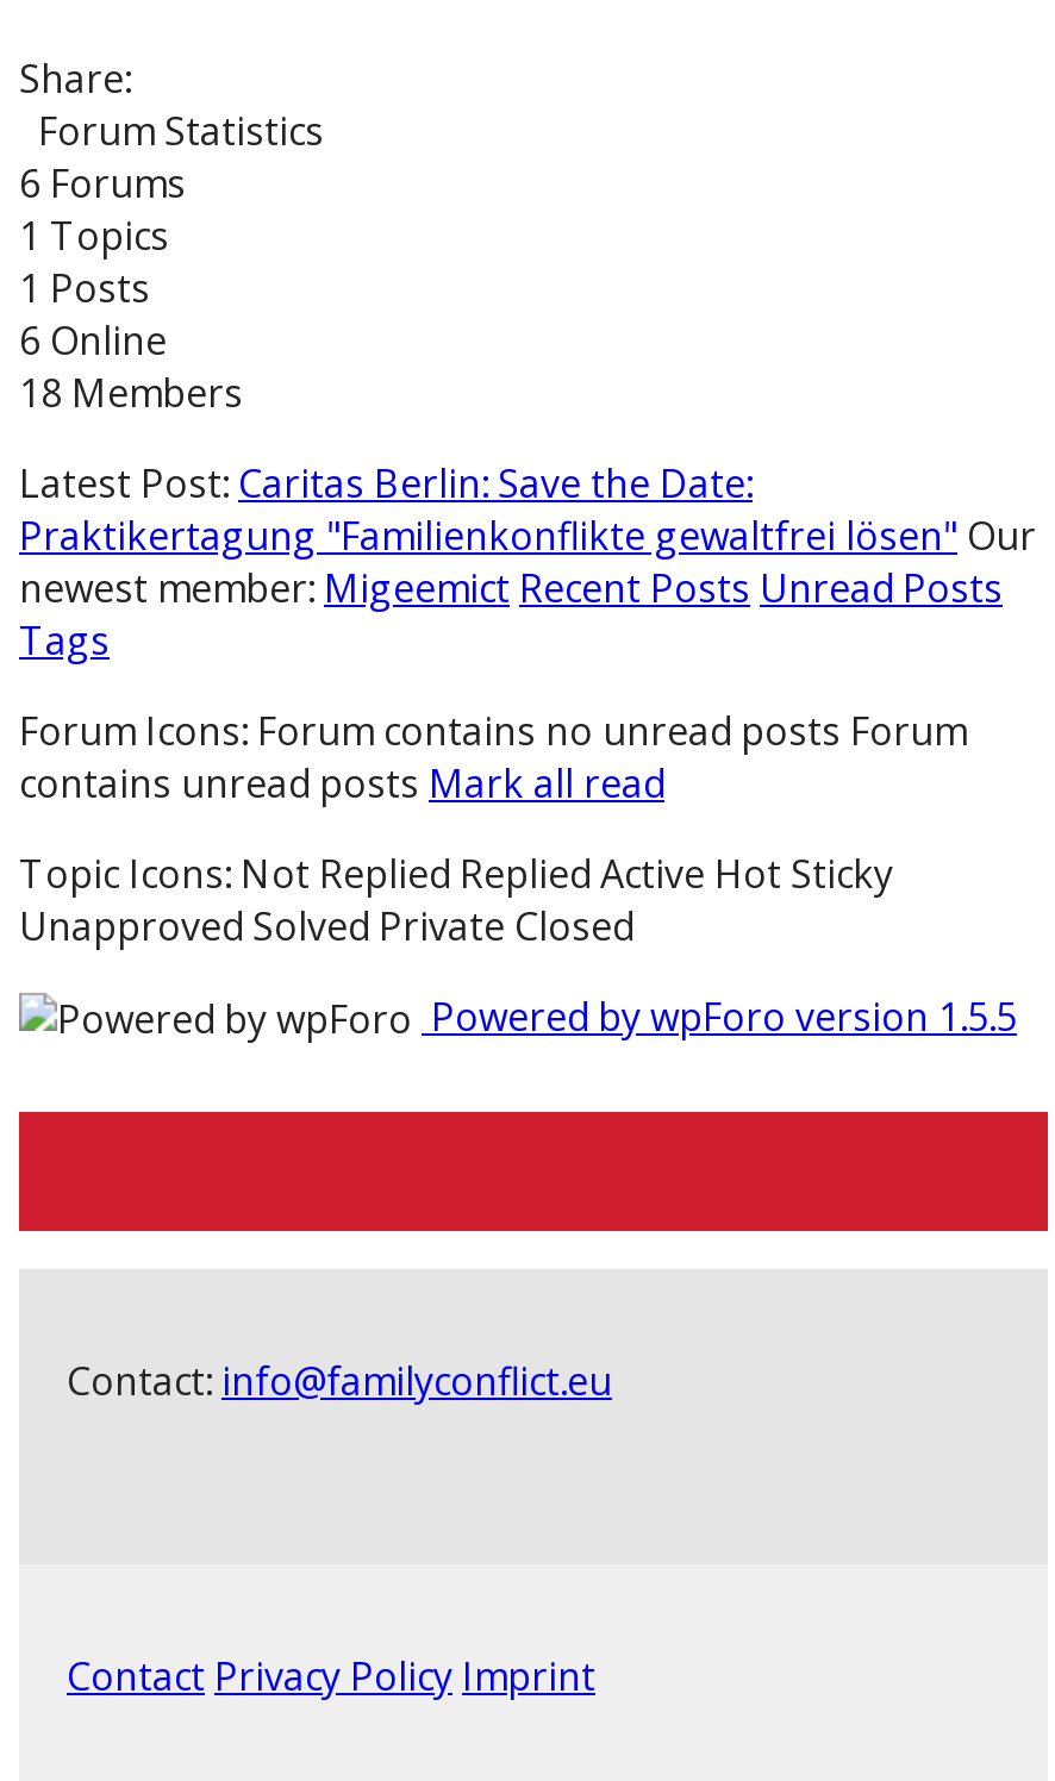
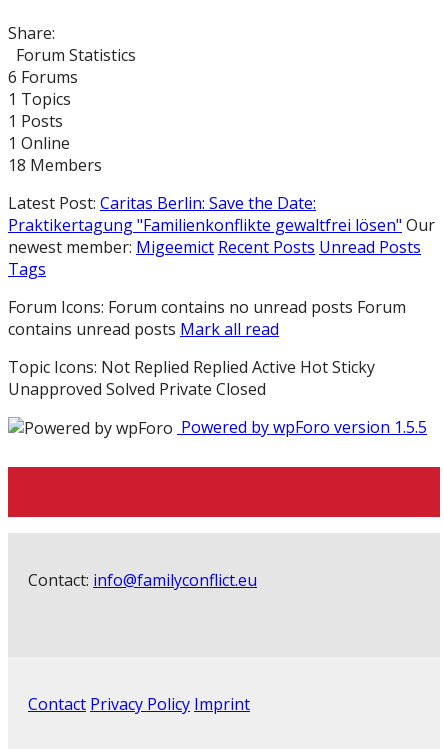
[19,314,167,366] 6 Online -> [8,132,70,154] 1 Online

